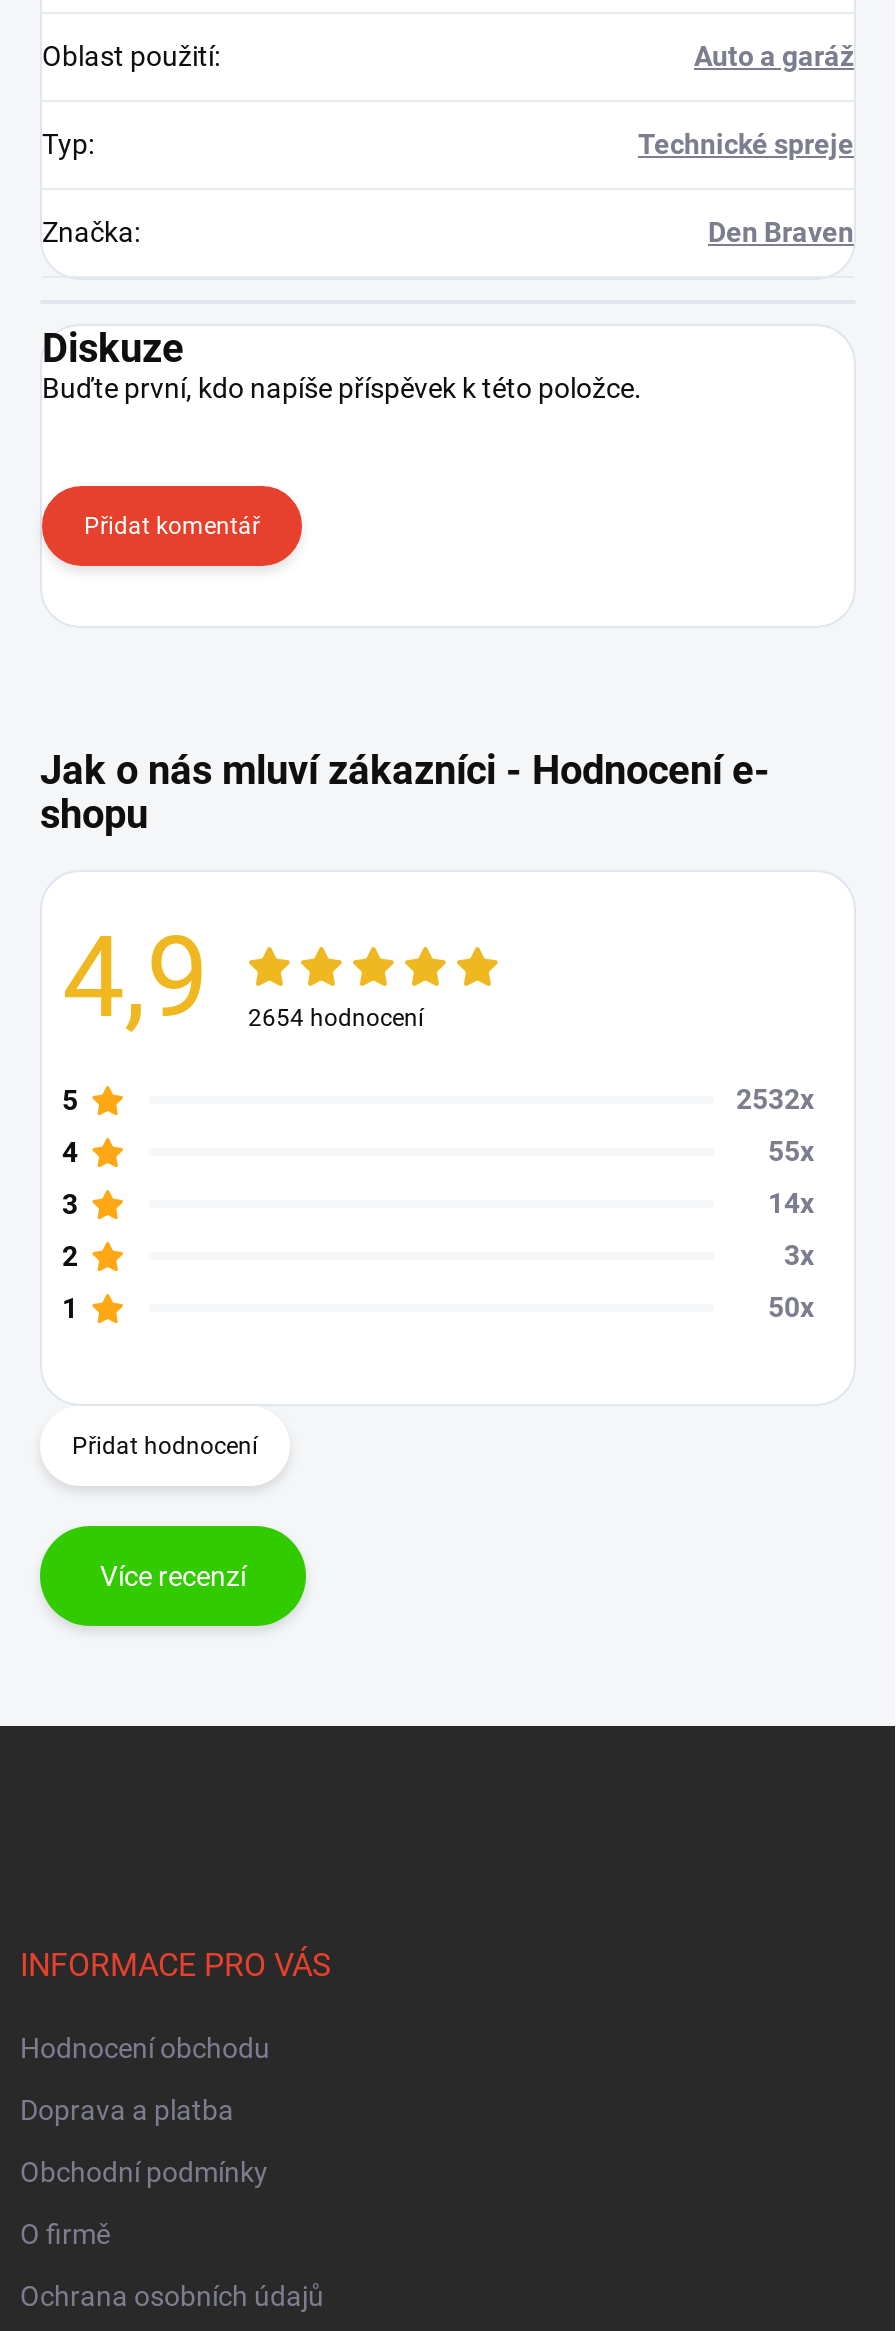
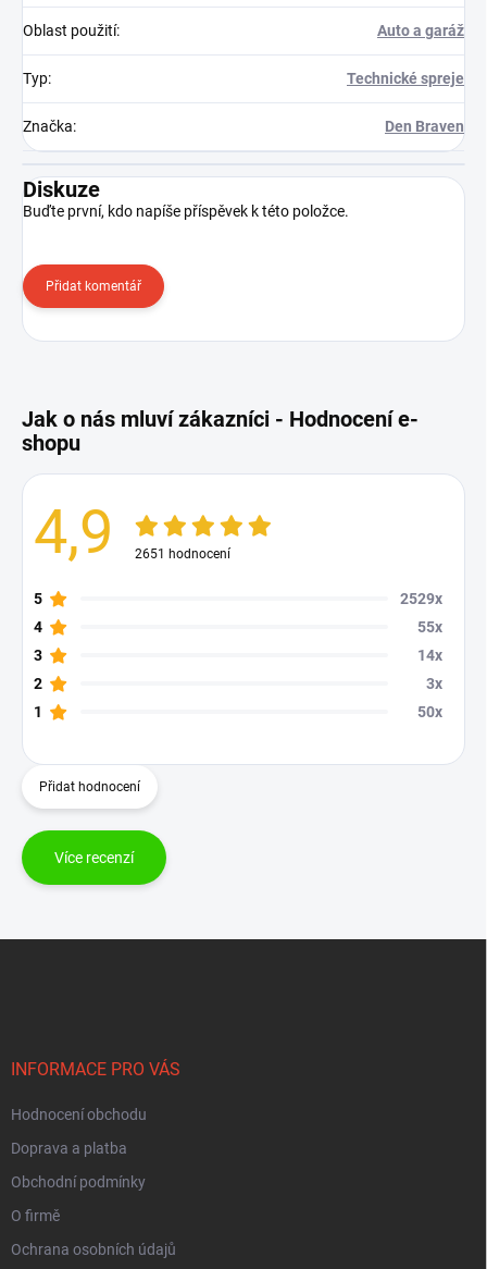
[62,912,424,1044] 4,9 2654 hodnocení -> [34,496,230,568] 4,9 2651 hodnocení
[736,1083,814,1115] 2532x -> [400,589,442,607] 2529x

